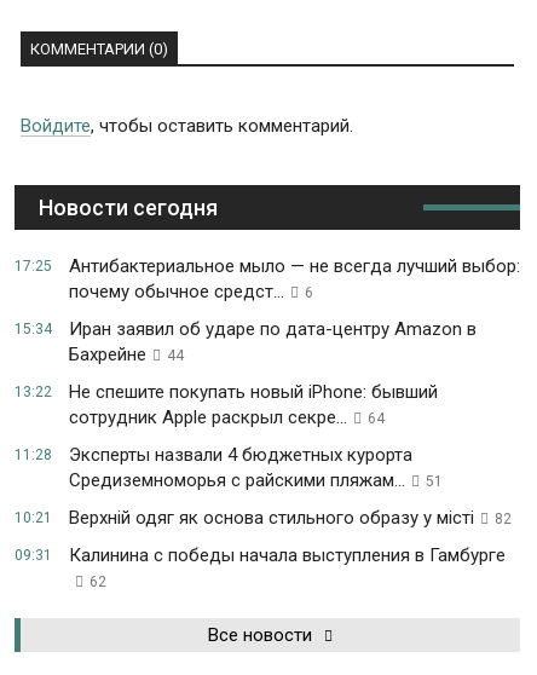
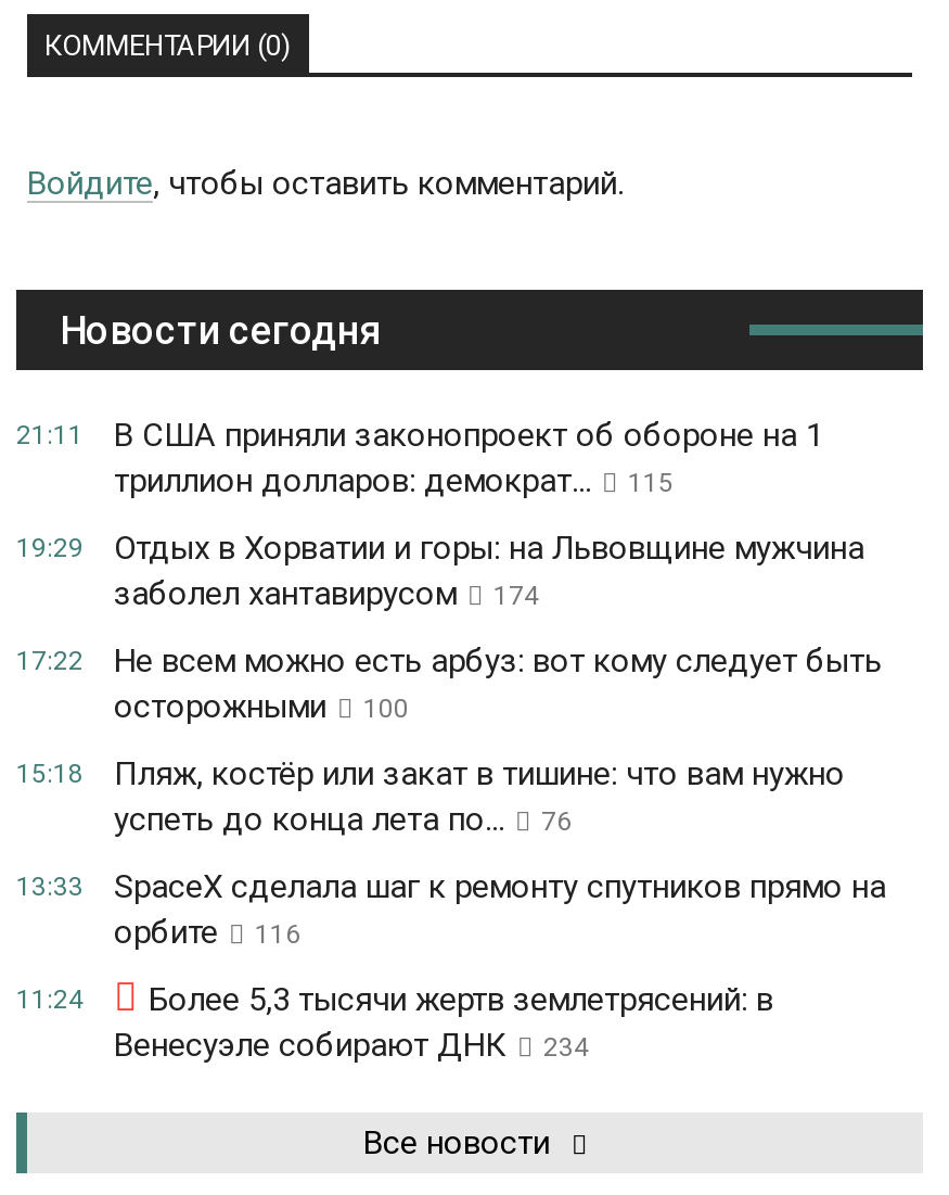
[15,255,520,303] 17:25 | Антибактериальное мыло — не всегда лучший выбор: | почему обычное средст... | 6 -> [16,416,823,501] 21:11 | В США приняли законопроект об обороне на 1 | триллион долларов: демократ... | 115
[15,318,477,366] 15:34 | Иран заявил об ударе по дата-центру Amazon в | Бахрейне | 44 -> [16,529,864,614] 19:29 | Отдых в Хорватии и горы: на Львовщине мужчина | заболел хантавирусом | 174
[15,381,438,428] 13:22 | Не спешите покупать новый iPhone: бывший | сотрудник Apple раскрыл секре... | 64 -> [16,642,882,727] 17:22 | Не всем можно есть арбуз: вот кому следует быть | осторожными | 100
[15,444,443,491] 11:28 | Эксперты назвали 4 бюджетных курорта | Средиземноморья с райскими пляжам... | 51 -> [16,755,845,839] 15:18 | Пляж, костёр или закат в тишине: что вам нужно | успеть до конца лета по... | 76
[15,507,512,529] 10:21 | Верхній одяг як основа стильного образу у місті | 82 -> [16,868,886,952] 13:33 | SpaceX сделала шаг к ремонту спутников прямо на | орбите | 116
[15,545,506,591] 09:31 | Калинина с победы начала выступления в Гамбурге | 62 -> [16,981,773,1065] 11:24 | Более 5,3 тысячи жертв землетрясений: в | Венесуэле собирают ДНК | 234

